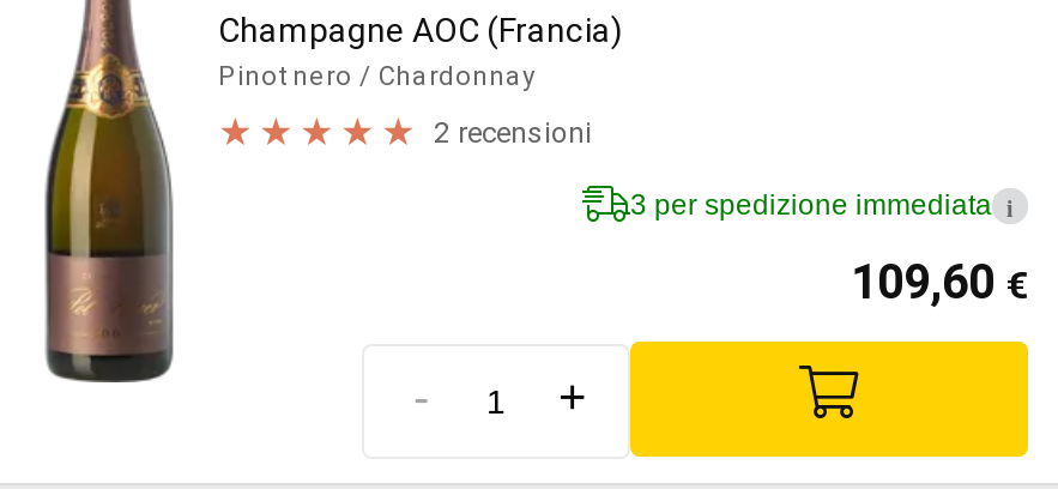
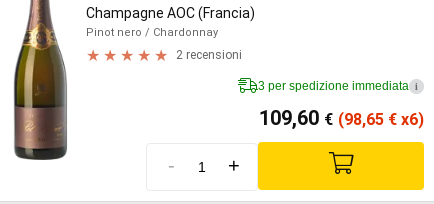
[851,253,1028,310] 109,60 € -> [259,105,424,129] 109,60 € (98,65 €x6)

